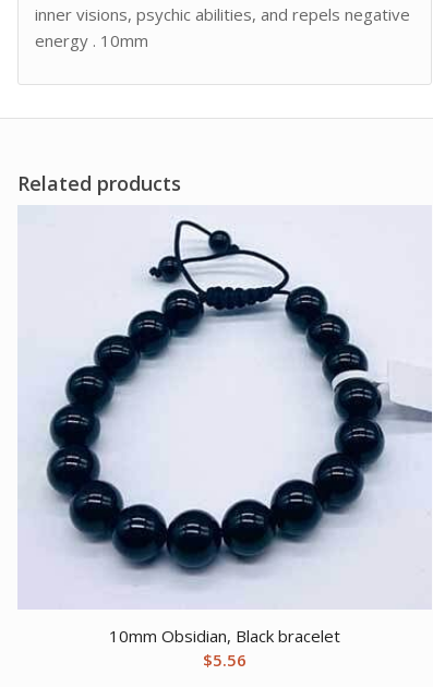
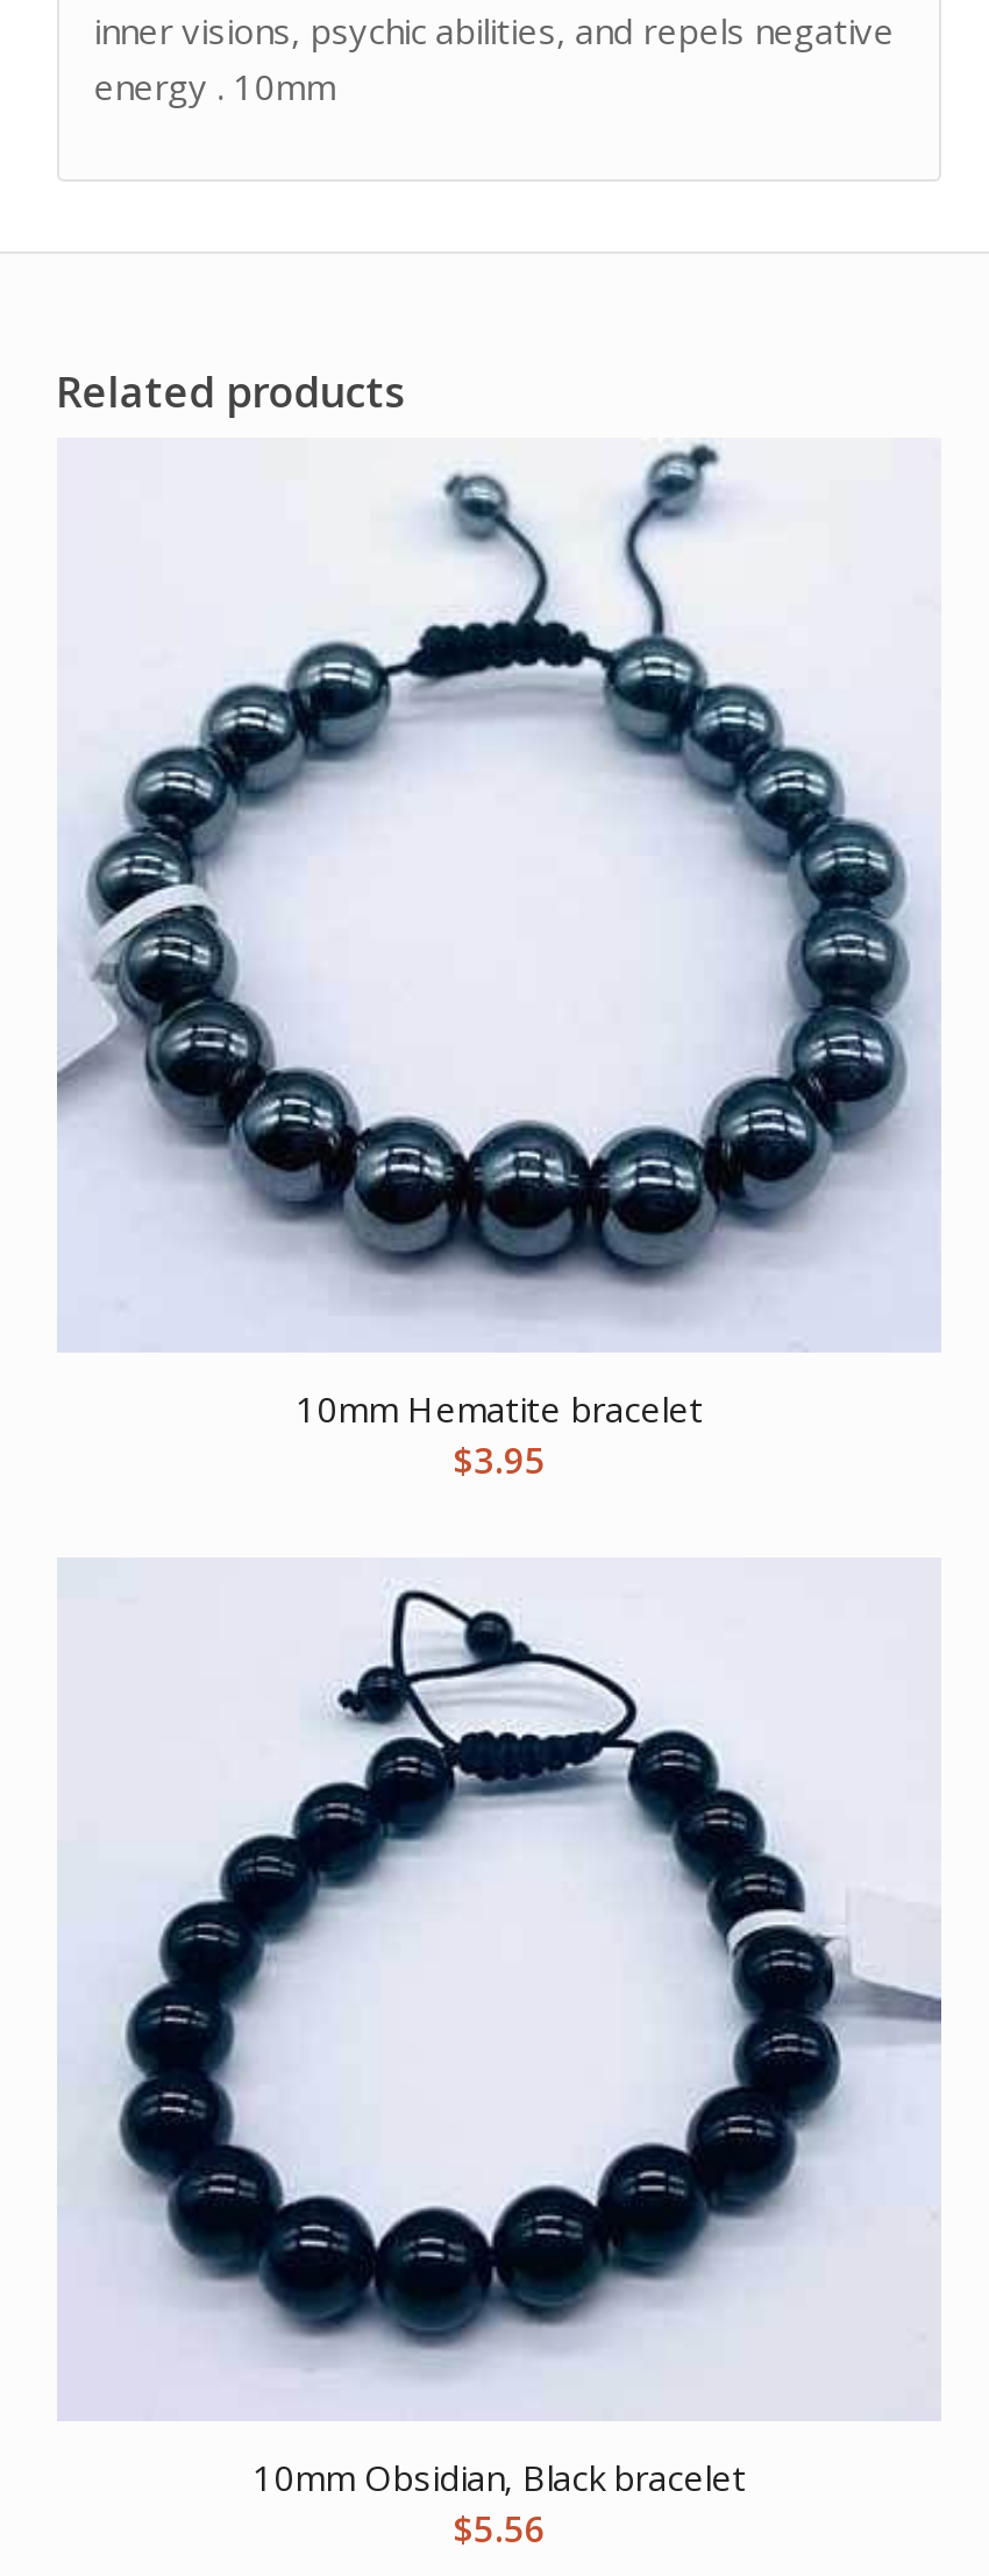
none -> [57,442,939,1483] [image] | 10mm Hematite bracelet | $3.95

